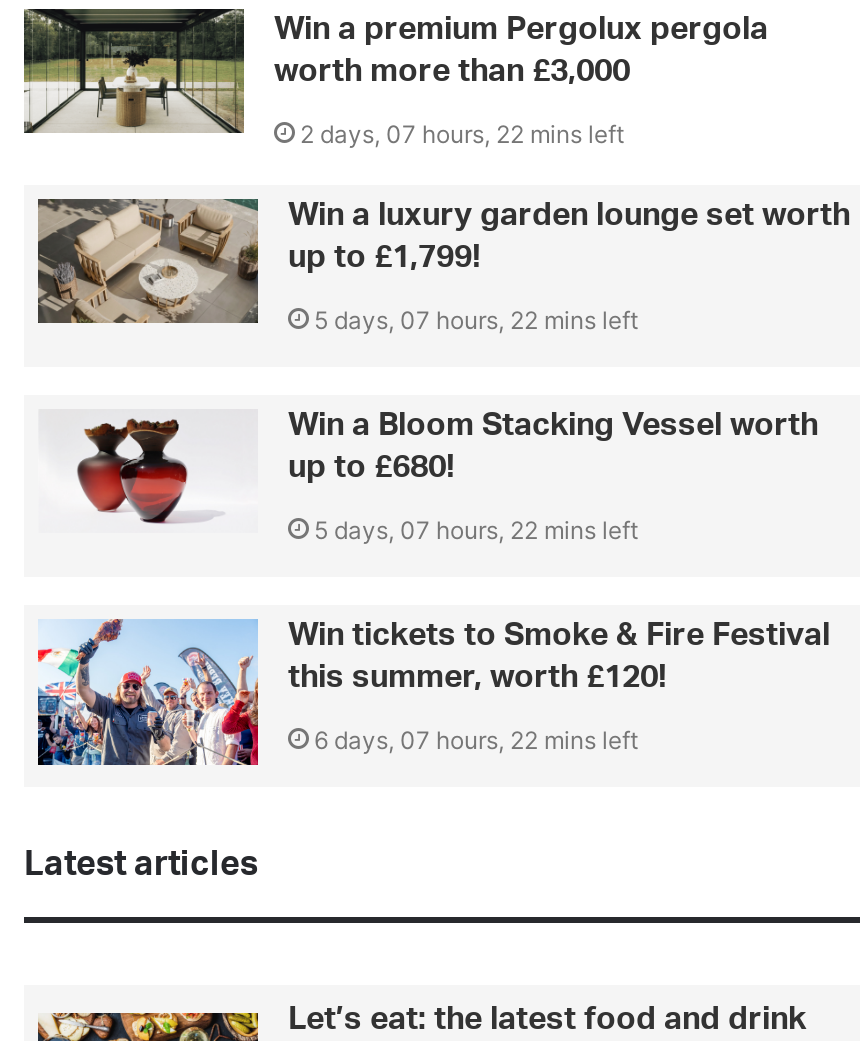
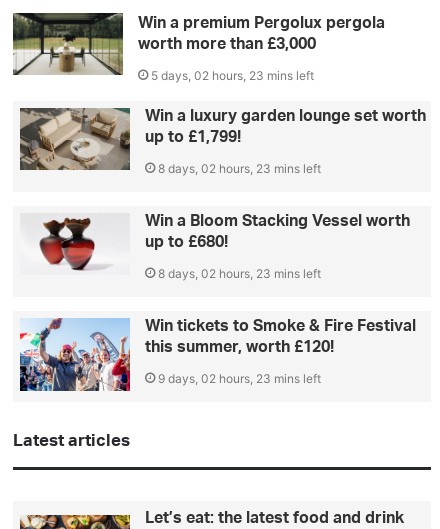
[300,118,624,148] 2 days, 07 hours, 22 mins left -> [151,68,314,83] 5 days, 02 hours, 23 mins left
[314,304,638,334] 5 days, 07 hours, 22 mins left -> [158,161,321,176] 8 days, 02 hours, 23 mins left
[314,514,638,544] 5 days, 07 hours, 22 mins left -> [158,266,321,281] 8 days, 02 hours, 23 mins left
[314,724,638,754] 6 days, 07 hours, 22 mins left -> [158,371,321,386] 9 days, 02 hours, 23 mins left

